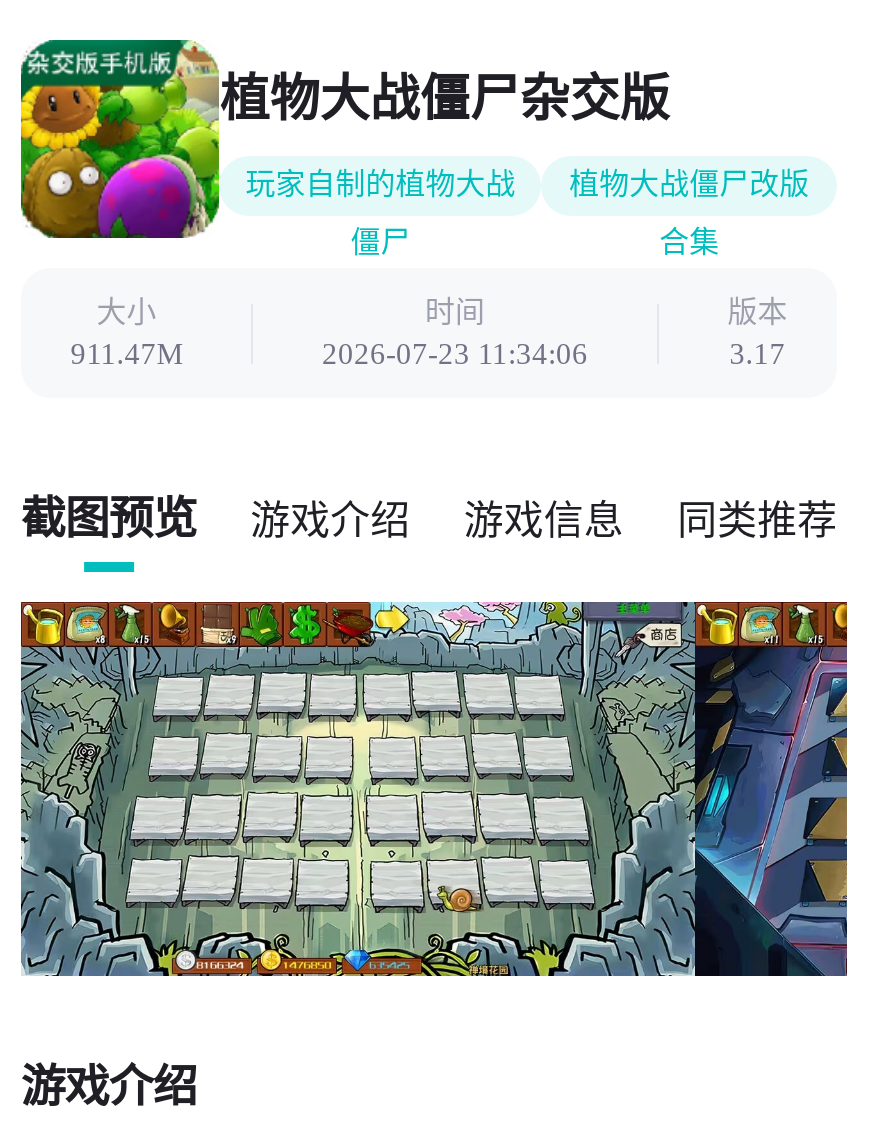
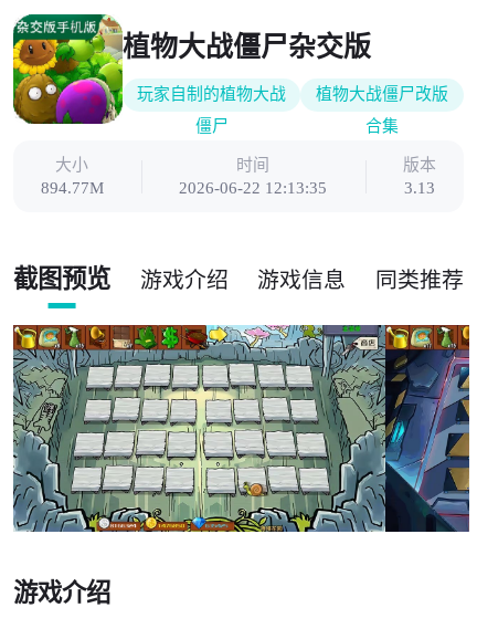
[71,337,183,369] 911.47M -> [41,179,104,196] 894.77M
[322,337,588,369] 2026-07-23 11:34:06 -> [179,179,327,196] 2026-06-22 12:13:35
[729,337,785,369] 3.17 -> [404,179,435,196] 3.13

